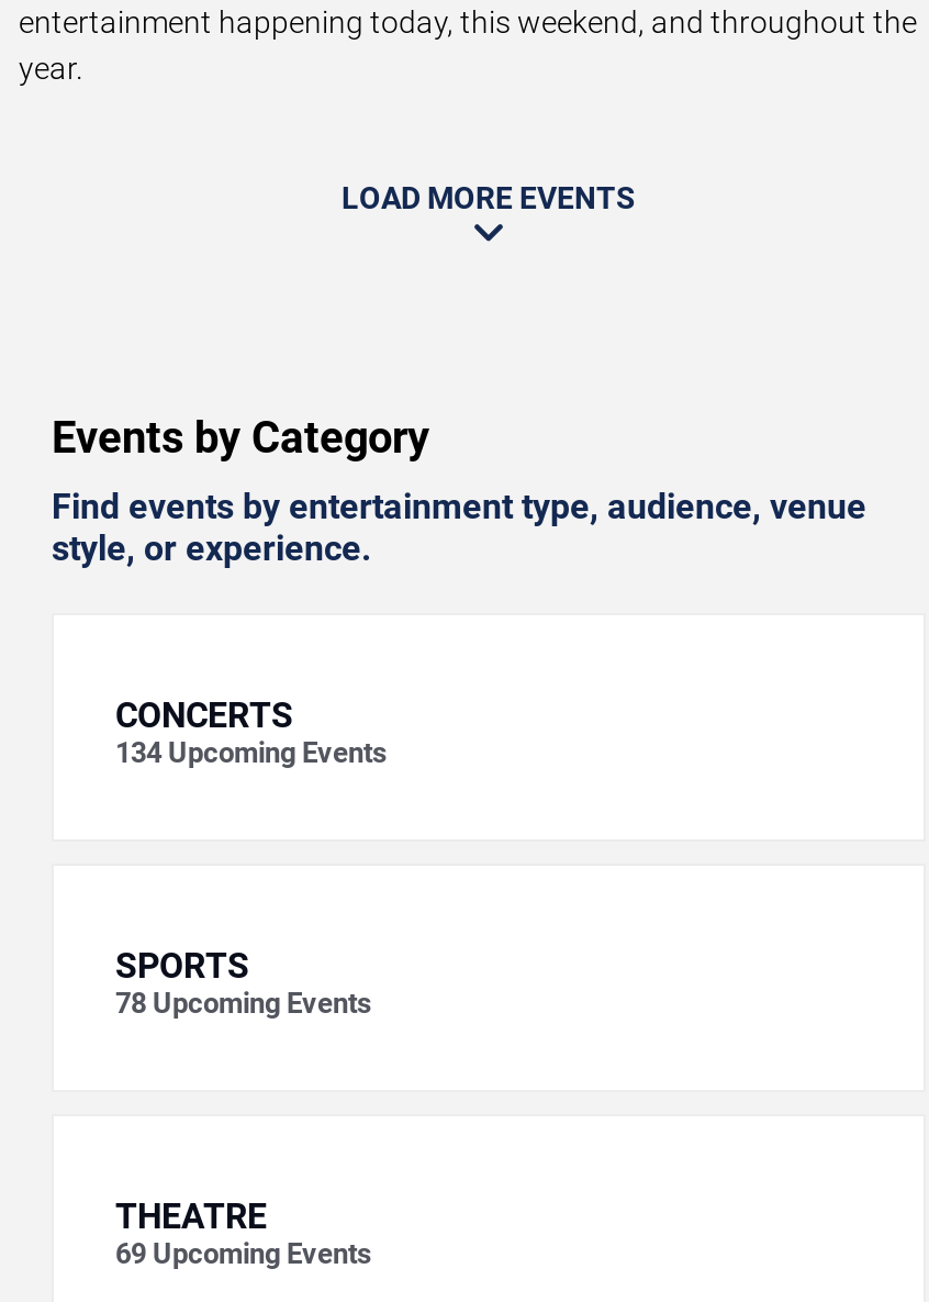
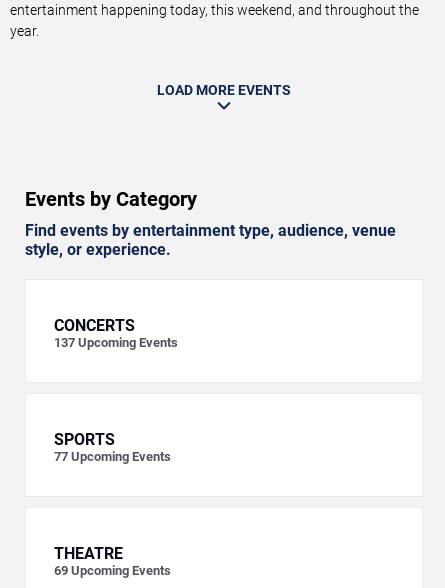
[115,737,388,770] 134 Upcoming Events -> [54,335,178,350] 137 Upcoming Events
[115,988,372,1021] 78 Upcoming Events -> [54,449,171,464] 77 Upcoming Events

